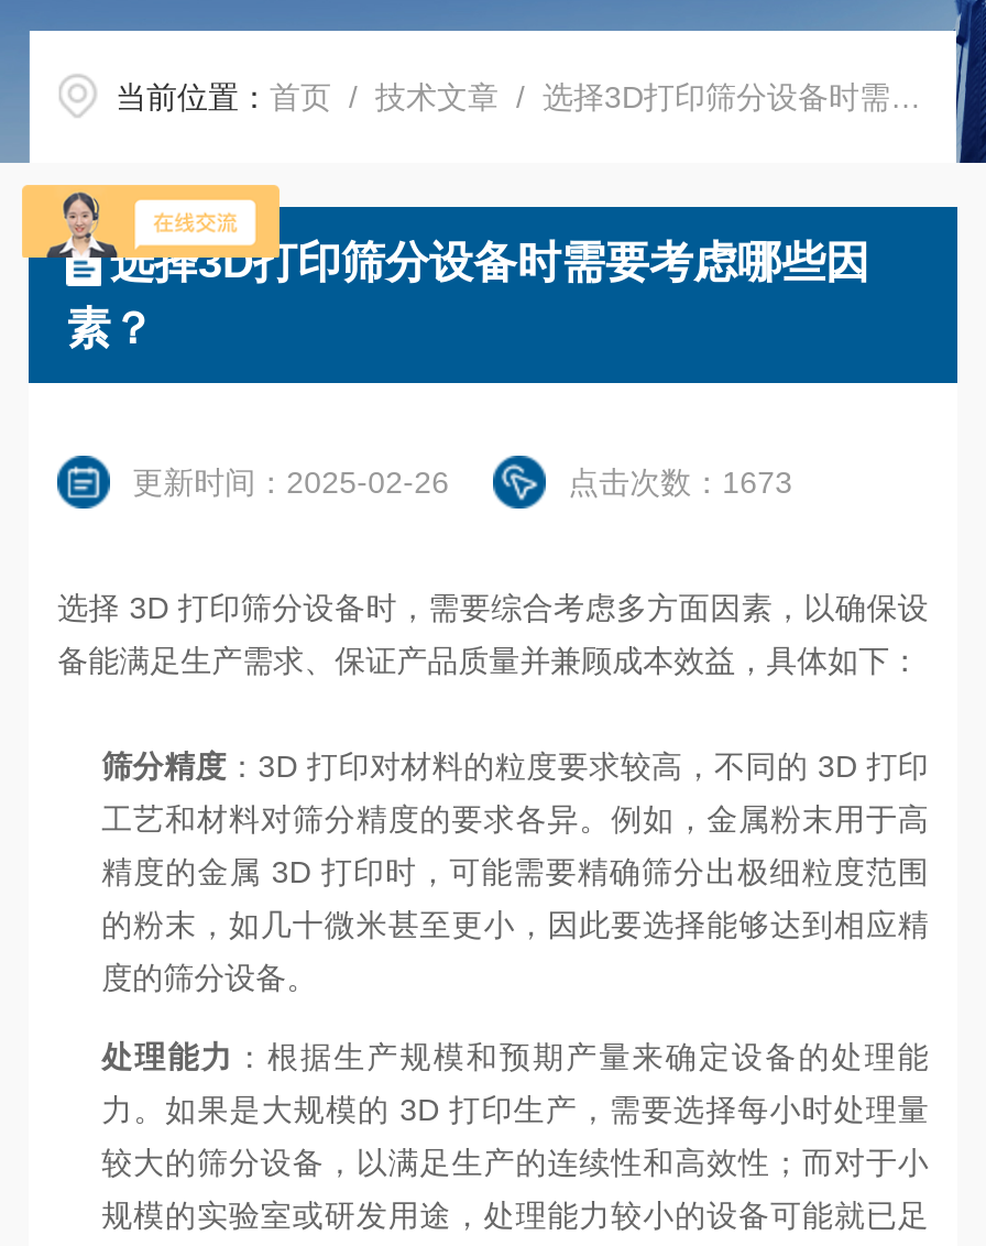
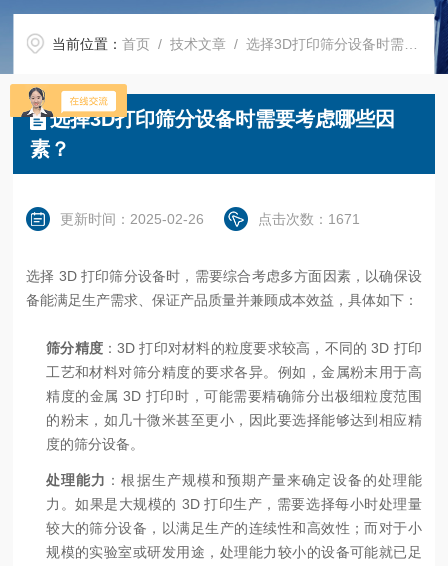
[568,464,793,500] 点击次数：1673 -> [258,211,360,227] 点击次数：1671

